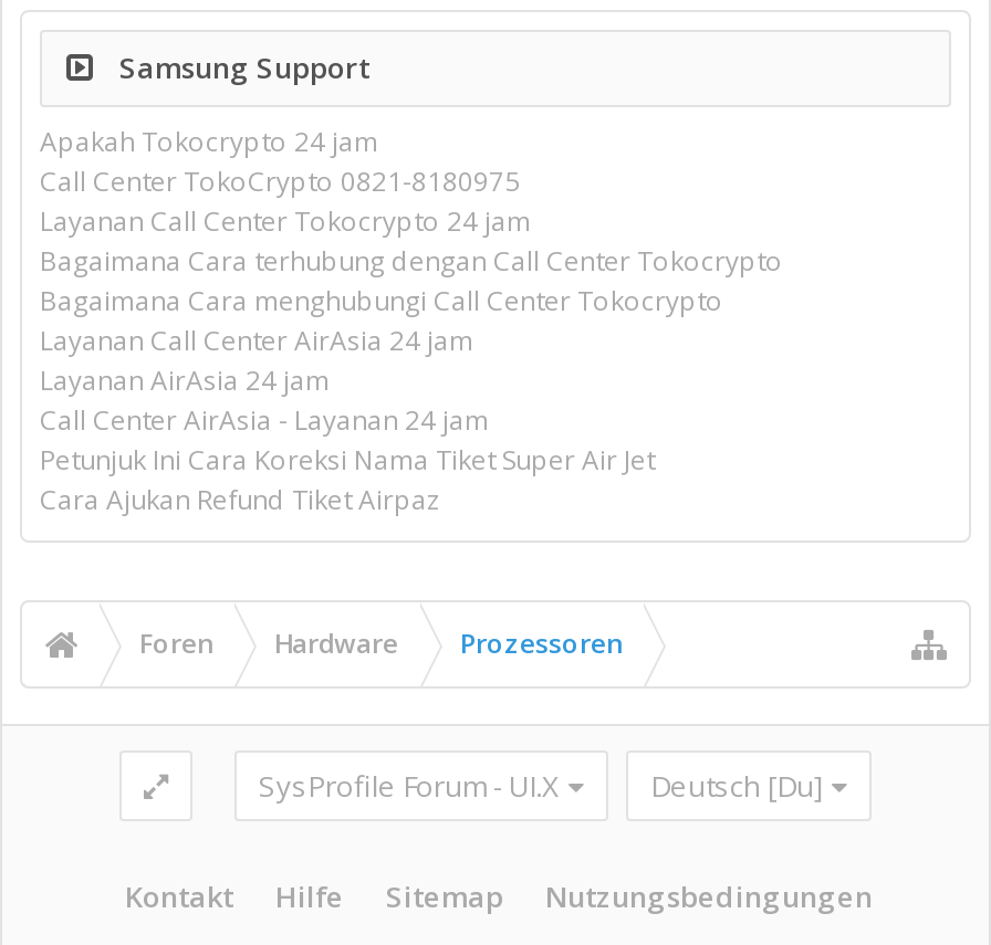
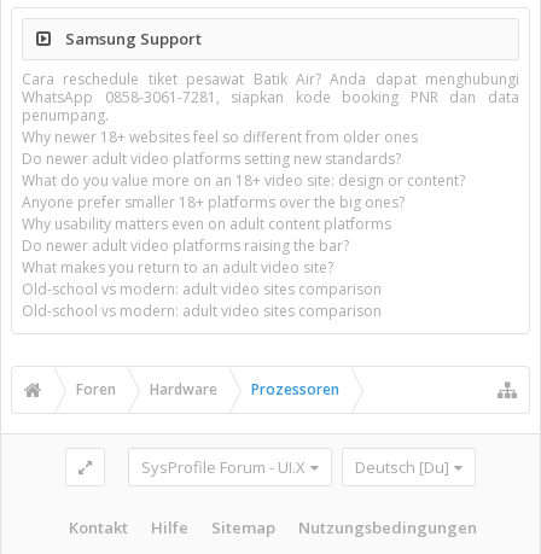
[40,123,783,518] Apakah Tokocrypto 24 jam | Call Center TokoCrypto 0821-8180975 | Layanan Call Center Tokocrypto 24 jam | Bagaimana Cara terhubung dengan Call Center Tokocrypto | Bagaimana Cara menghubungi Call Center Tokocrypto | Layanan Call Center AirAsia 24 jam | Layanan AirAsia 24 jam | Call Center AirAsia - Layanan 24 jam | Petunjuk Ini Cara Koreksi Nama Tiket Super Air Jet | Cara Ajukan Refund Tiket Airpaz -> [22,69,519,321] Cara reschedule tiket pesawat Batik Air? Anda dapat menghubungi | WhatsApp 0858-3061-7281, siapkan kode booking PNR dan data | penumpang. | Why newer 18+ websites feel so different from older ones | Do newer adult video platforms setting new standards? | What do you value more on an 18+ video site: design or content? | Anyone prefer smaller 18+ platforms over the big ones? | Why usability matters even on adult content platforms | Do newer adult video platforms raising the bar? | What makes you return to an adult video site? | Old-school vs modern: adult video sites comparison | Old-school vs modern: adult video sites comparison

